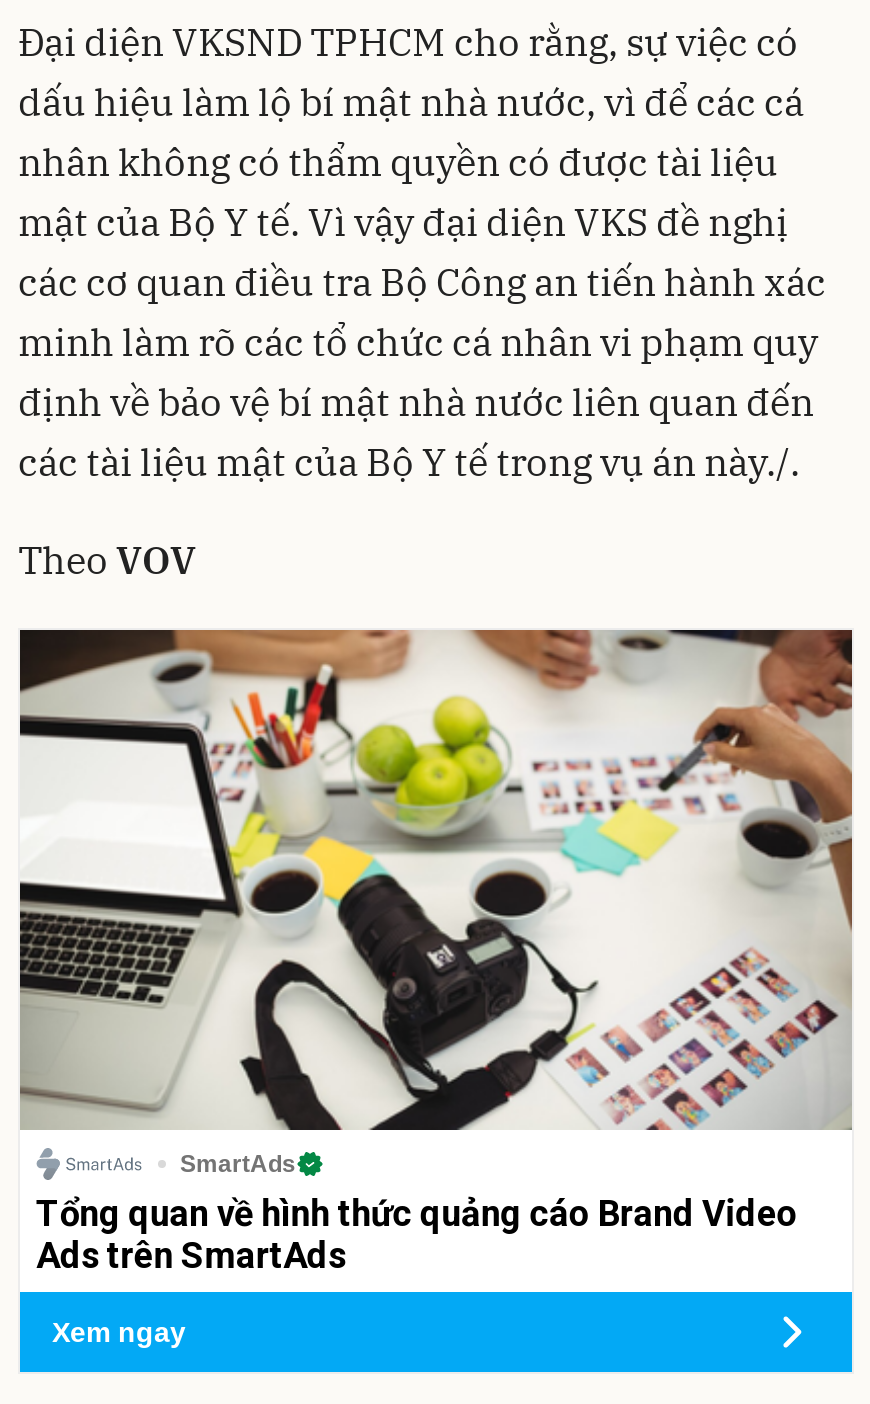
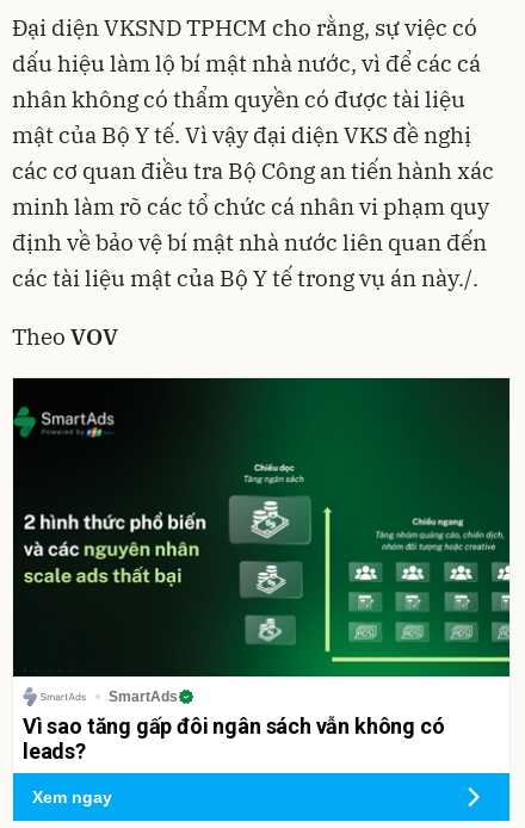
[18,628,854,1275] [image] | Tổng quan về hình thức quảng cáo Brand Video | Ads trên SmartAds -> [12,377,511,763] [image] | Vì sao tăng gấp đôi ngân sách vẫn không có | leads?

